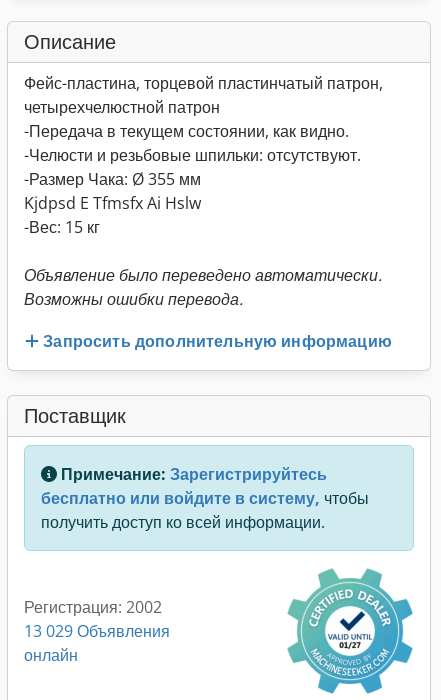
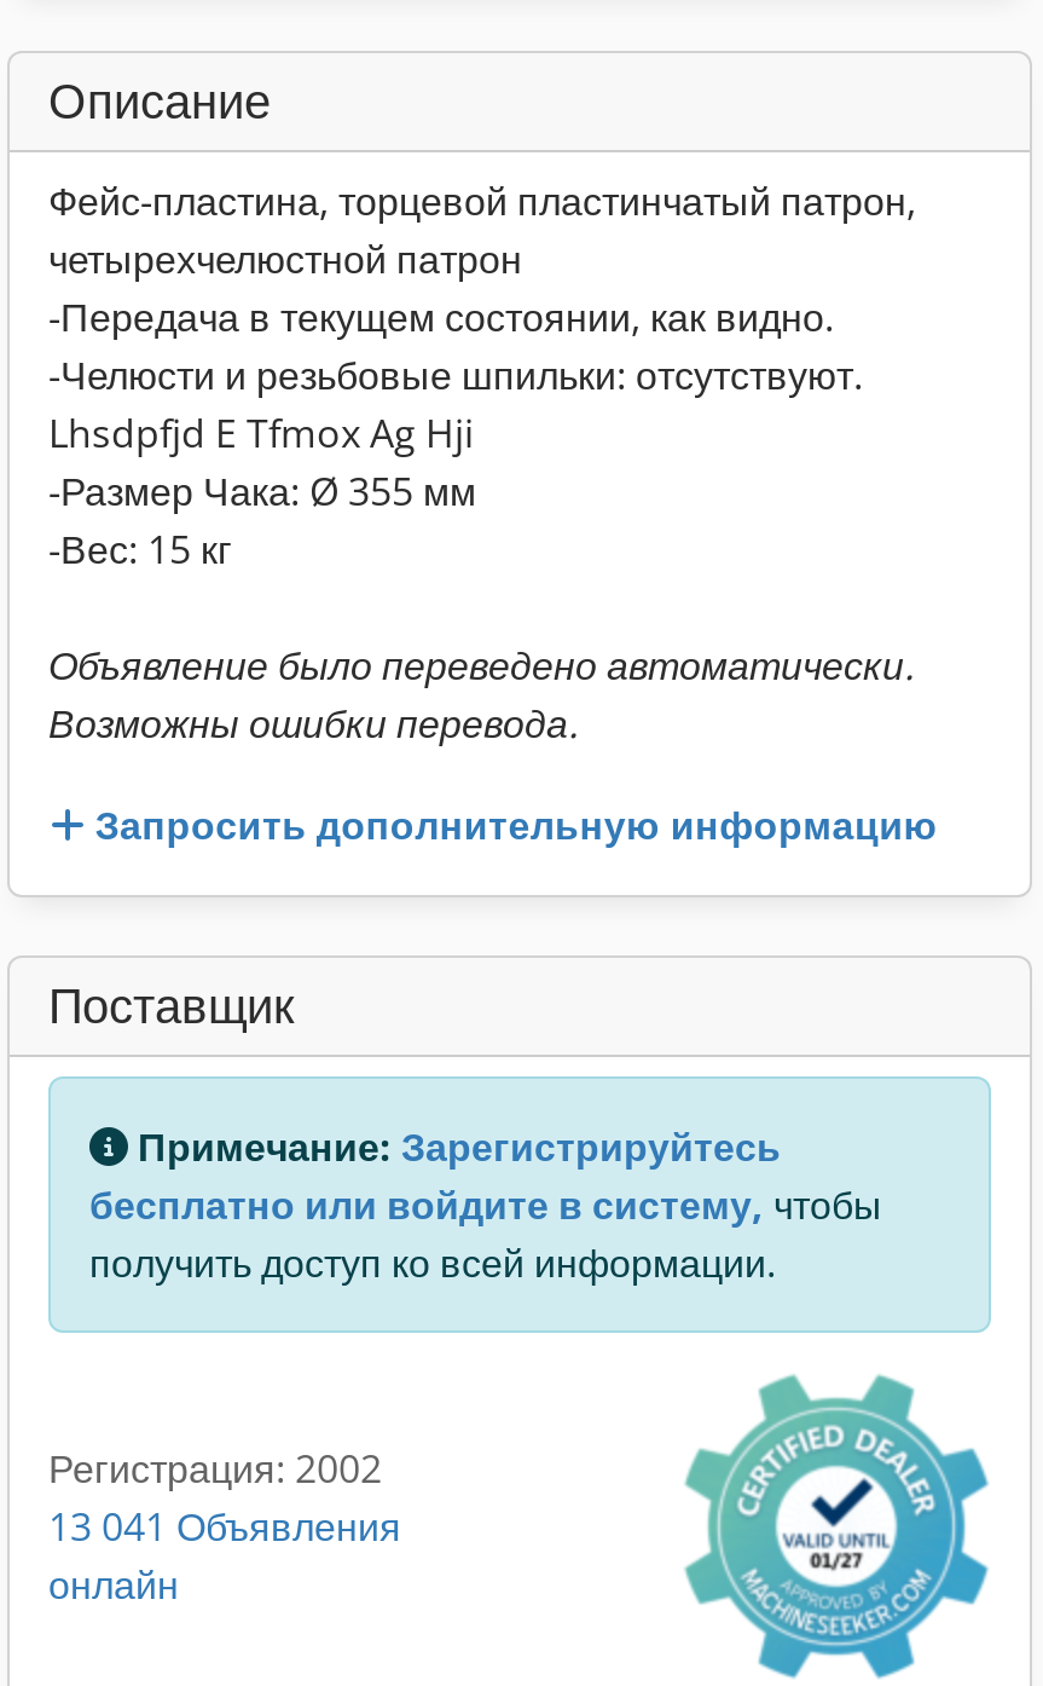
none -> [48,406,474,460] Lhsdpfjd E Tfmox Ag Hji
moved [24,168,201,190] -> [48,464,476,518]: -Размер Чака: Ø 355 мм
[24,192,201,214] Kjdpsd E Tfmsfx Ai Hslw -> none
[24,620,170,642] 13 029 Объявления -> [48,1499,401,1552] 13 041 Объявления

